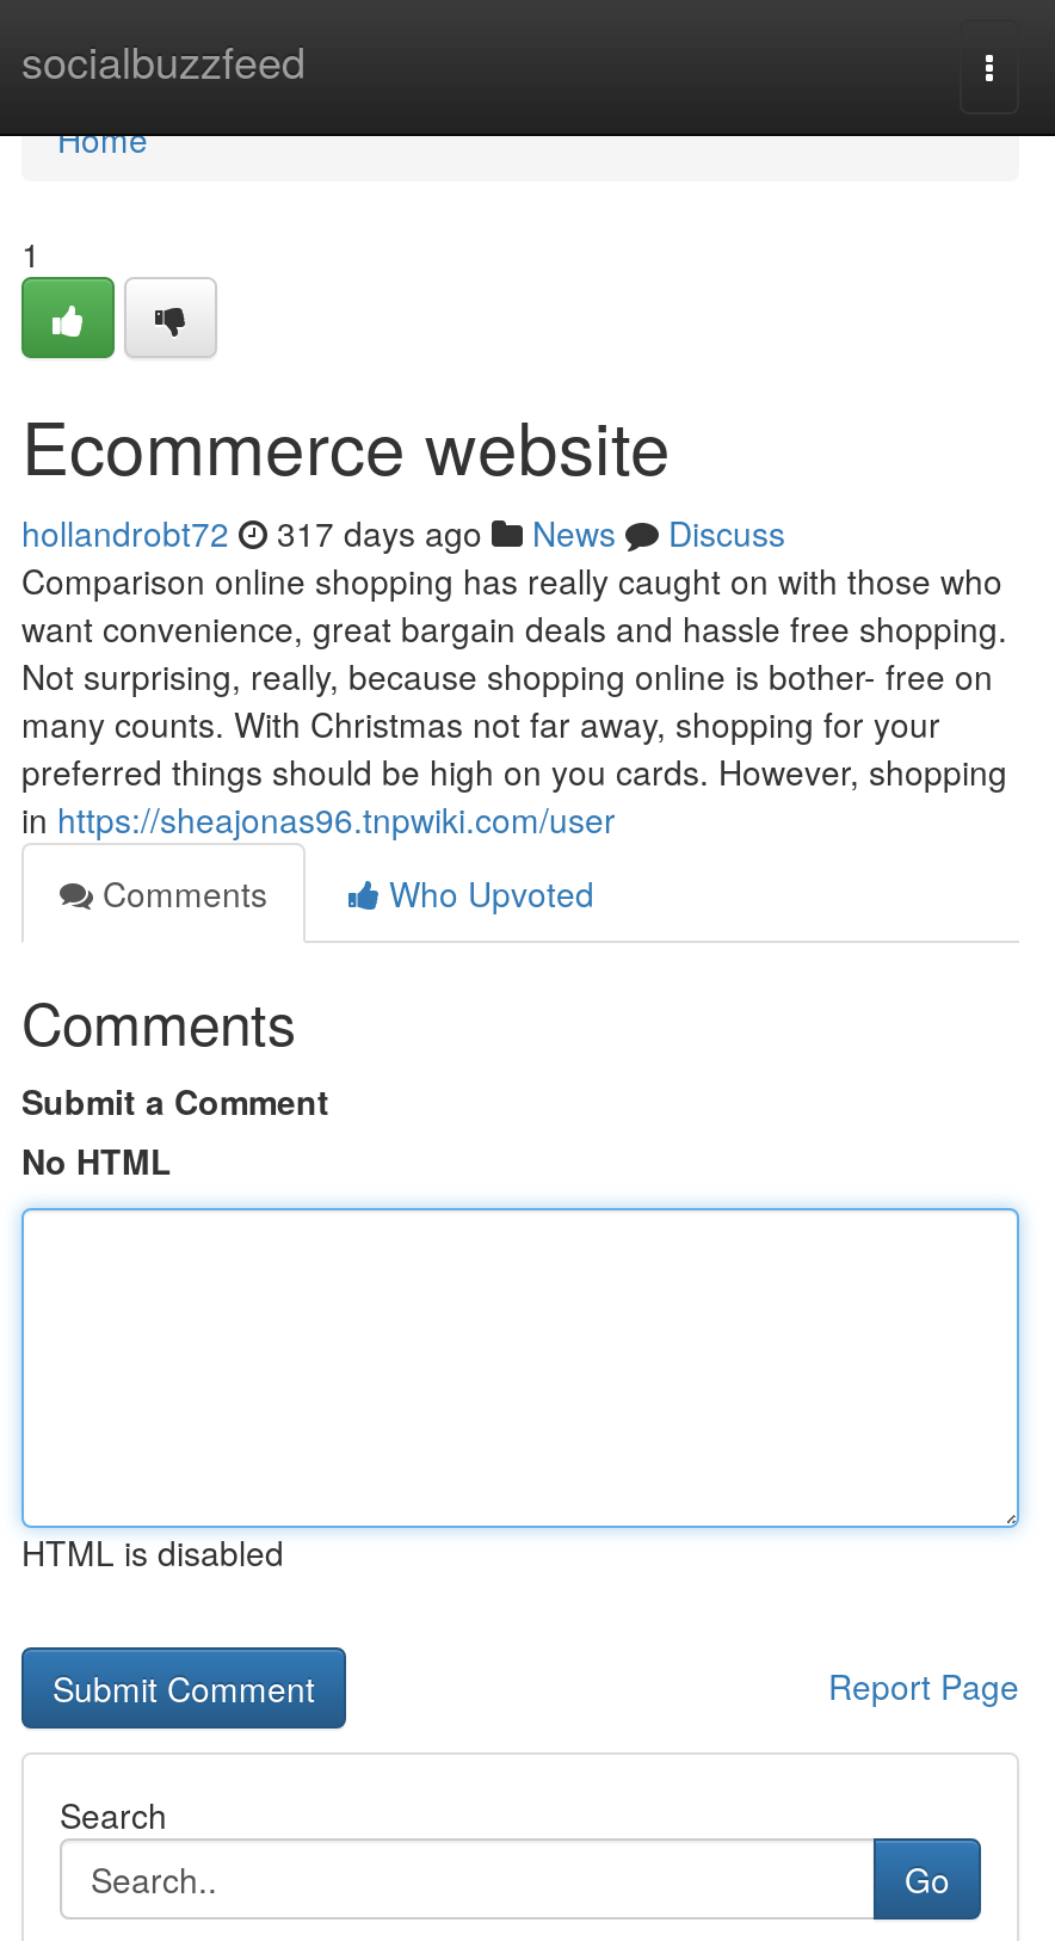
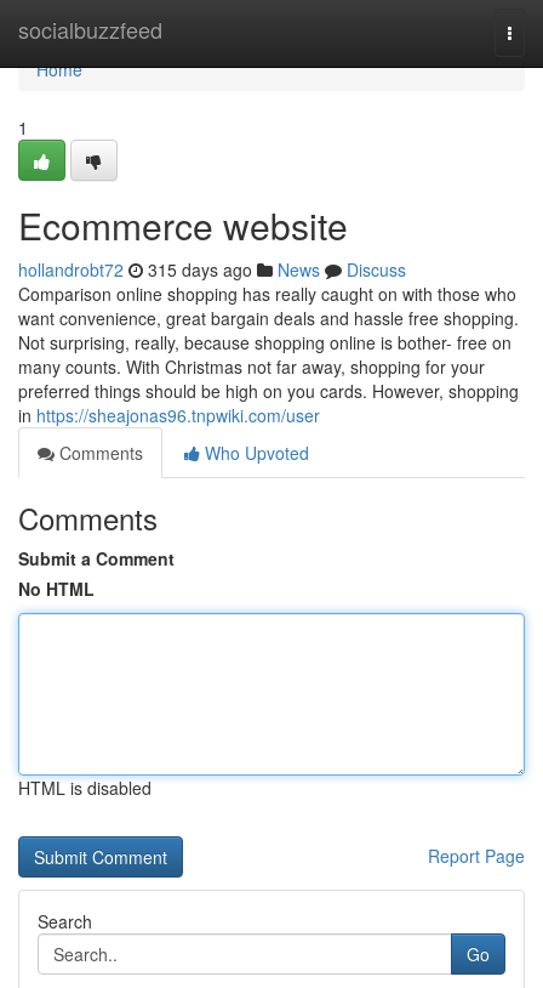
[21,509,785,556] hollandrobt72 317 days ago News Discuss -> [18,257,406,282] hollandrobt72 315 days ago News Discuss

